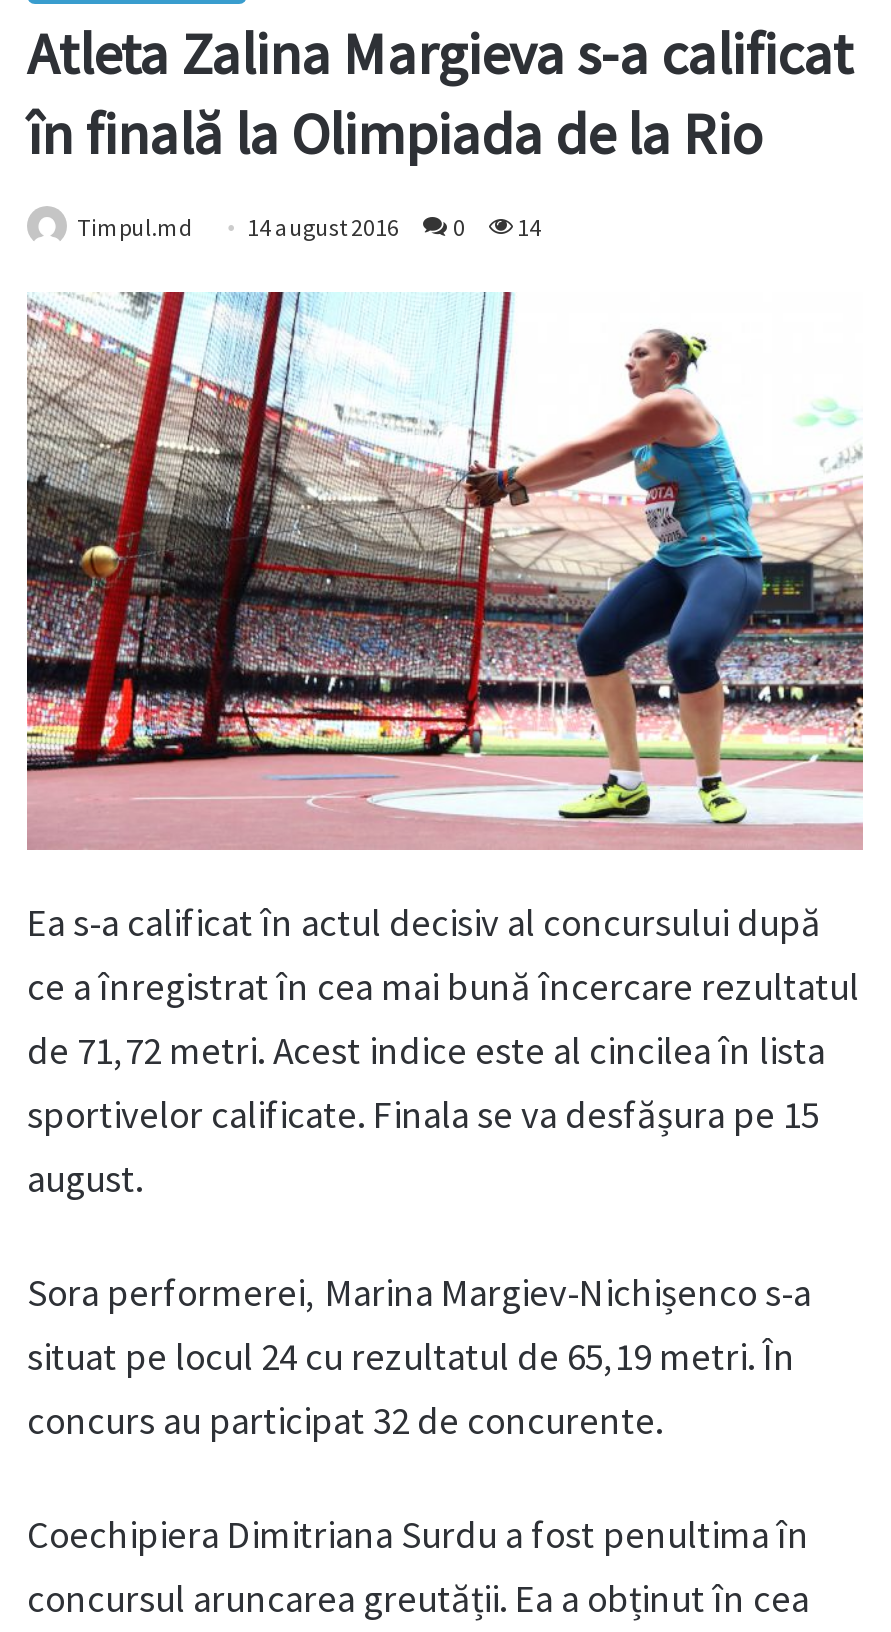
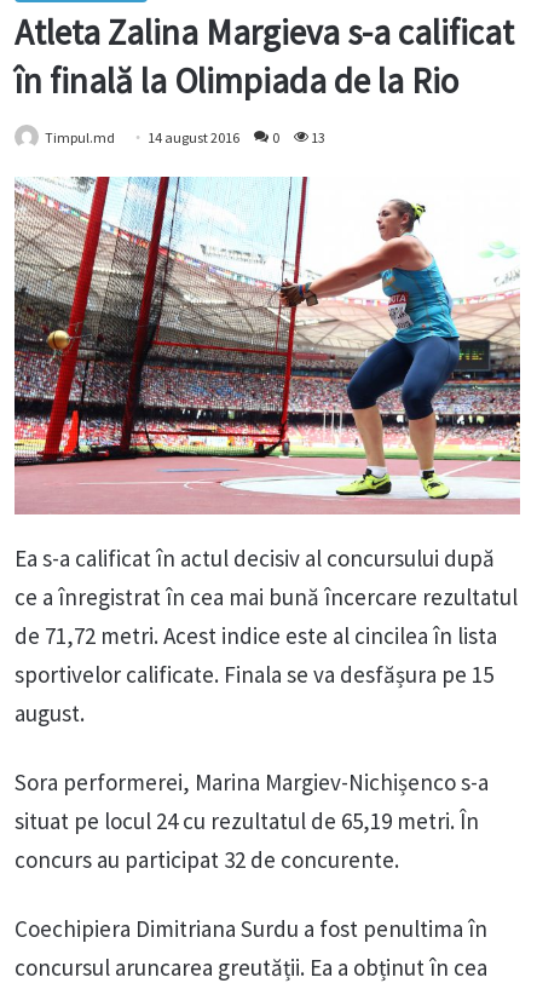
[77,213,541,243] Timpul.md 14 august 2016 0 14 -> [45,129,325,147] Timpul.md 14 august 2016 0 13

